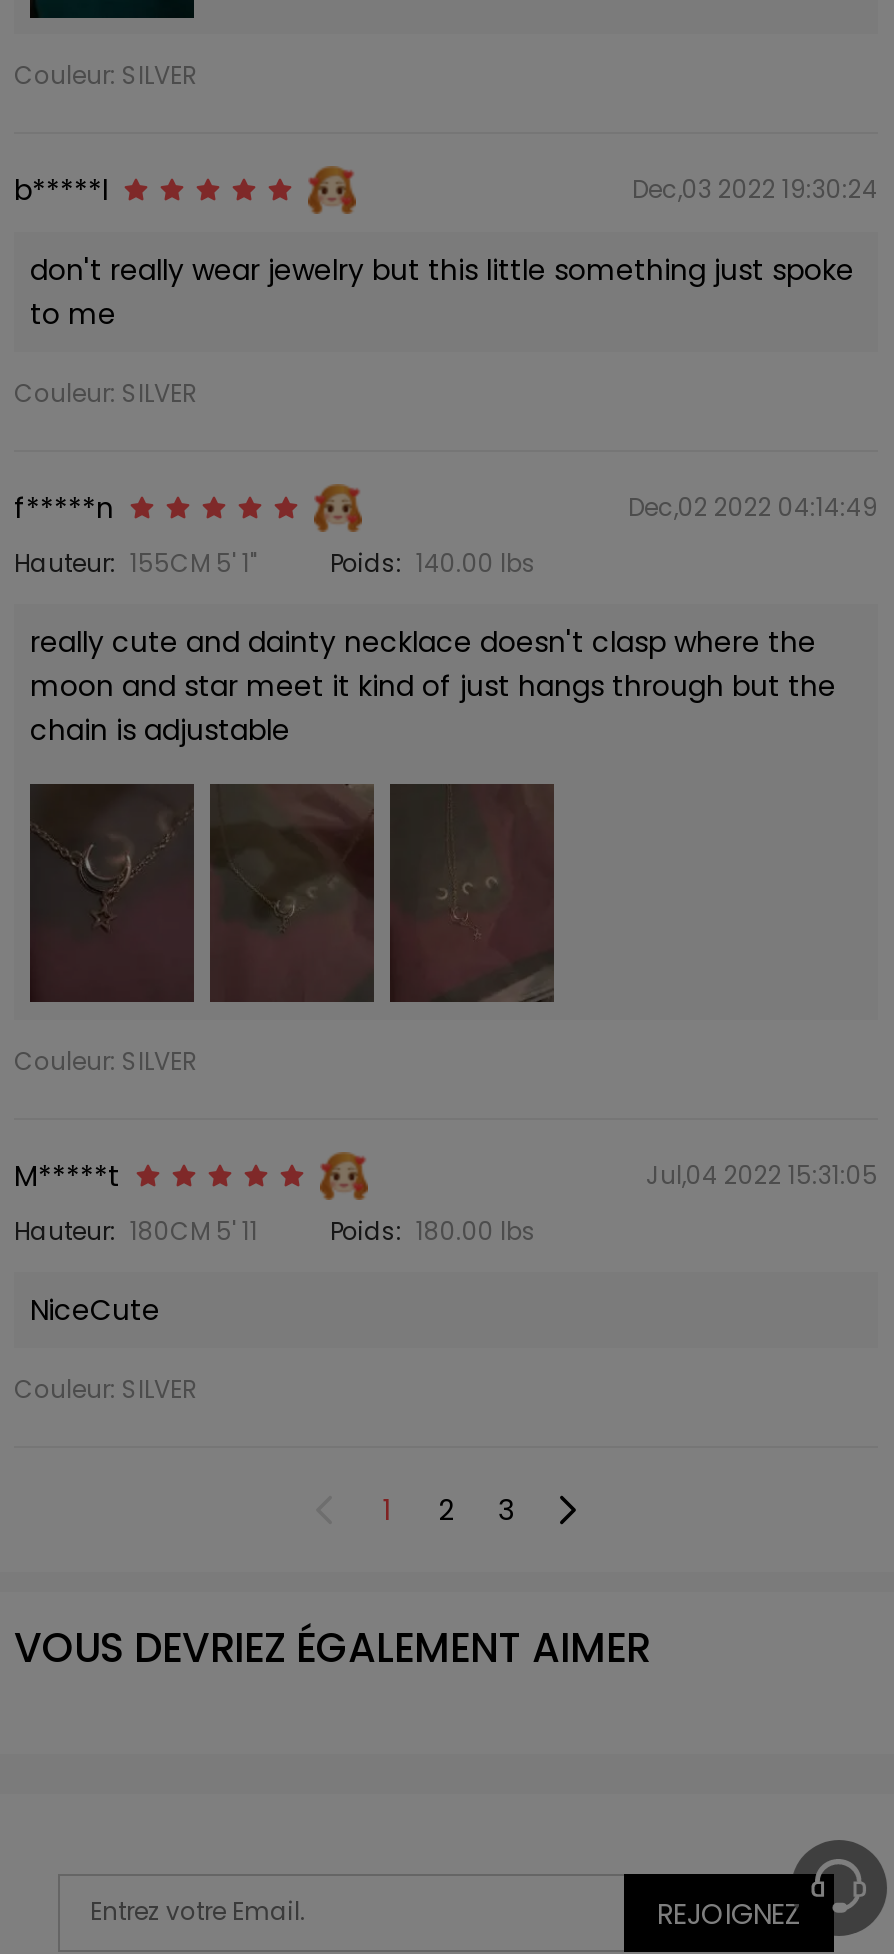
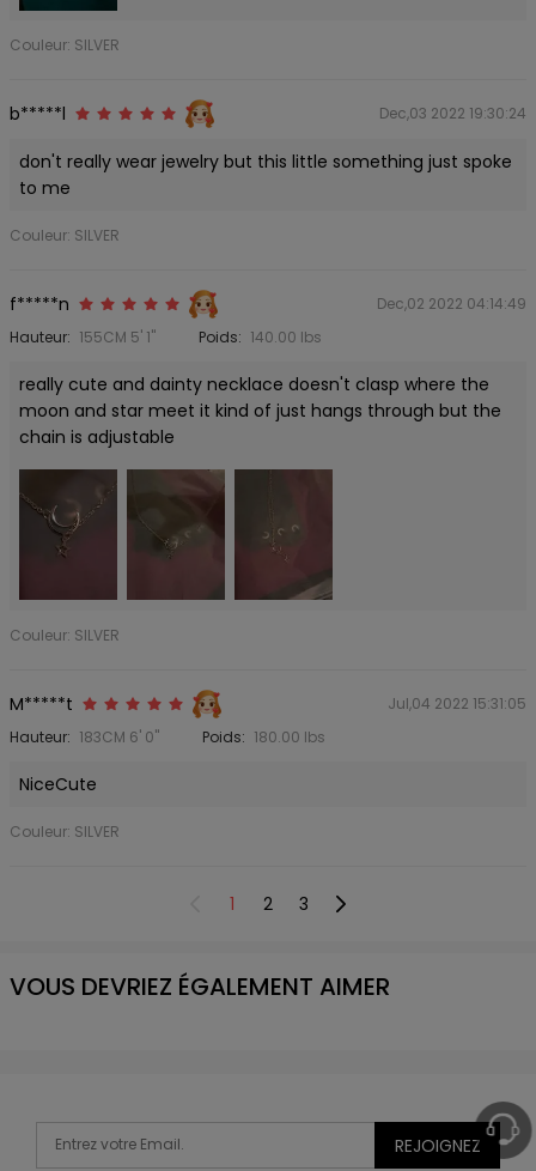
[14,1213,258,1247] Hauteur: 180CM 5' 11 -> [10,726,159,747] Hauteur: 183CM 6' 0"

